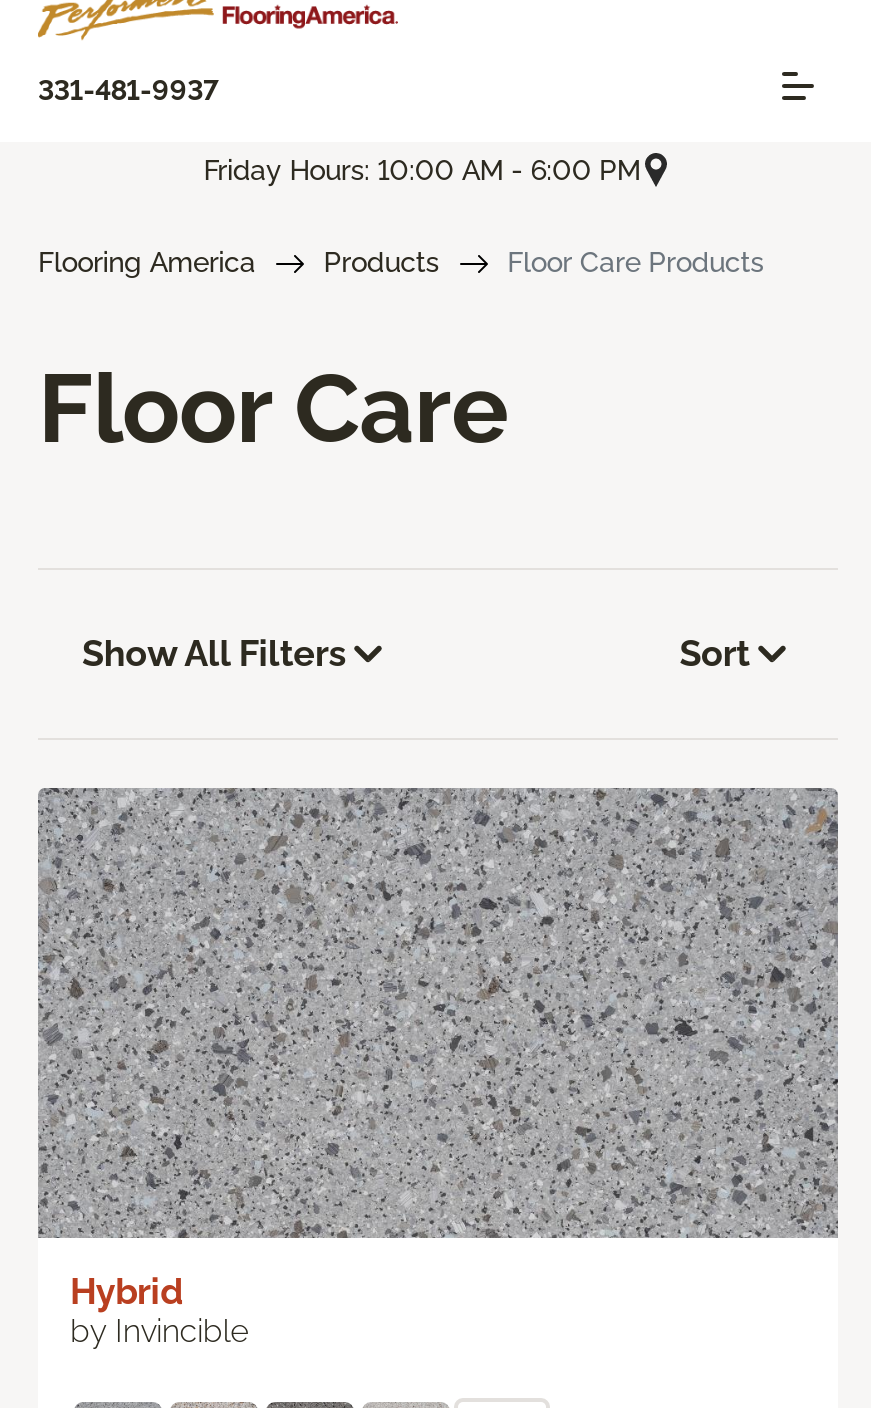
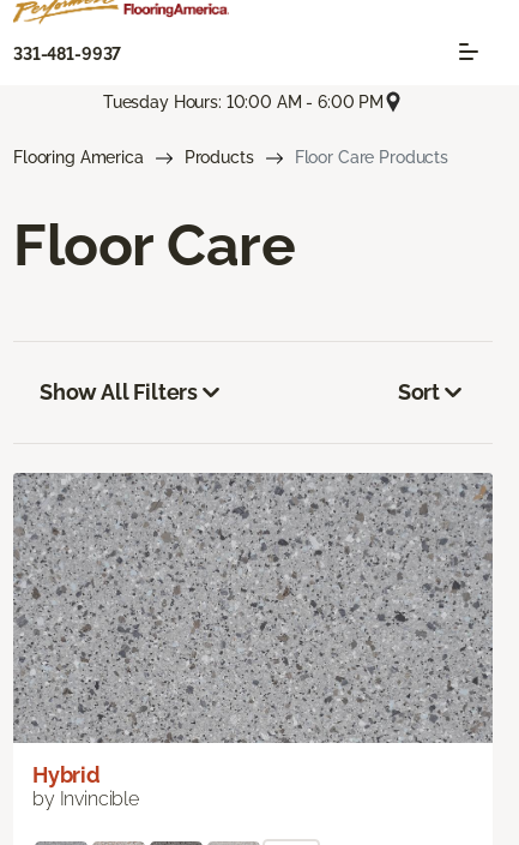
[203,153,641,185] Friday Hours: 10:00 AM - 6:00 PM -> [103,92,384,111] Tuesday Hours: 10:00 AM - 6:00 PM

